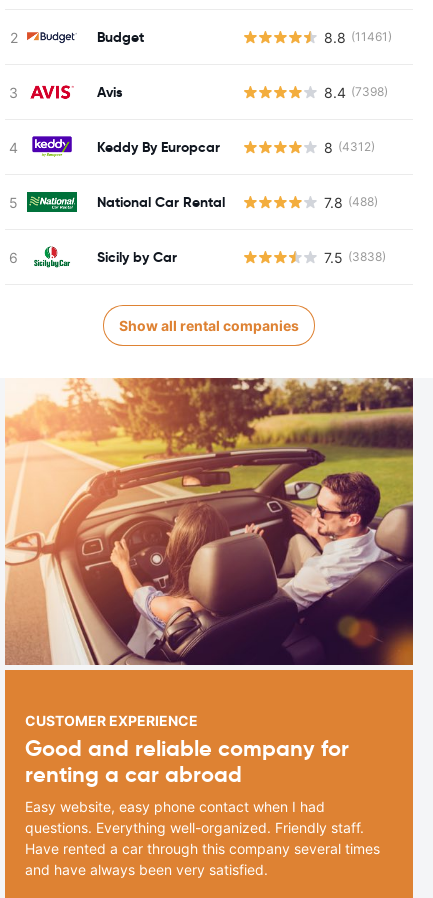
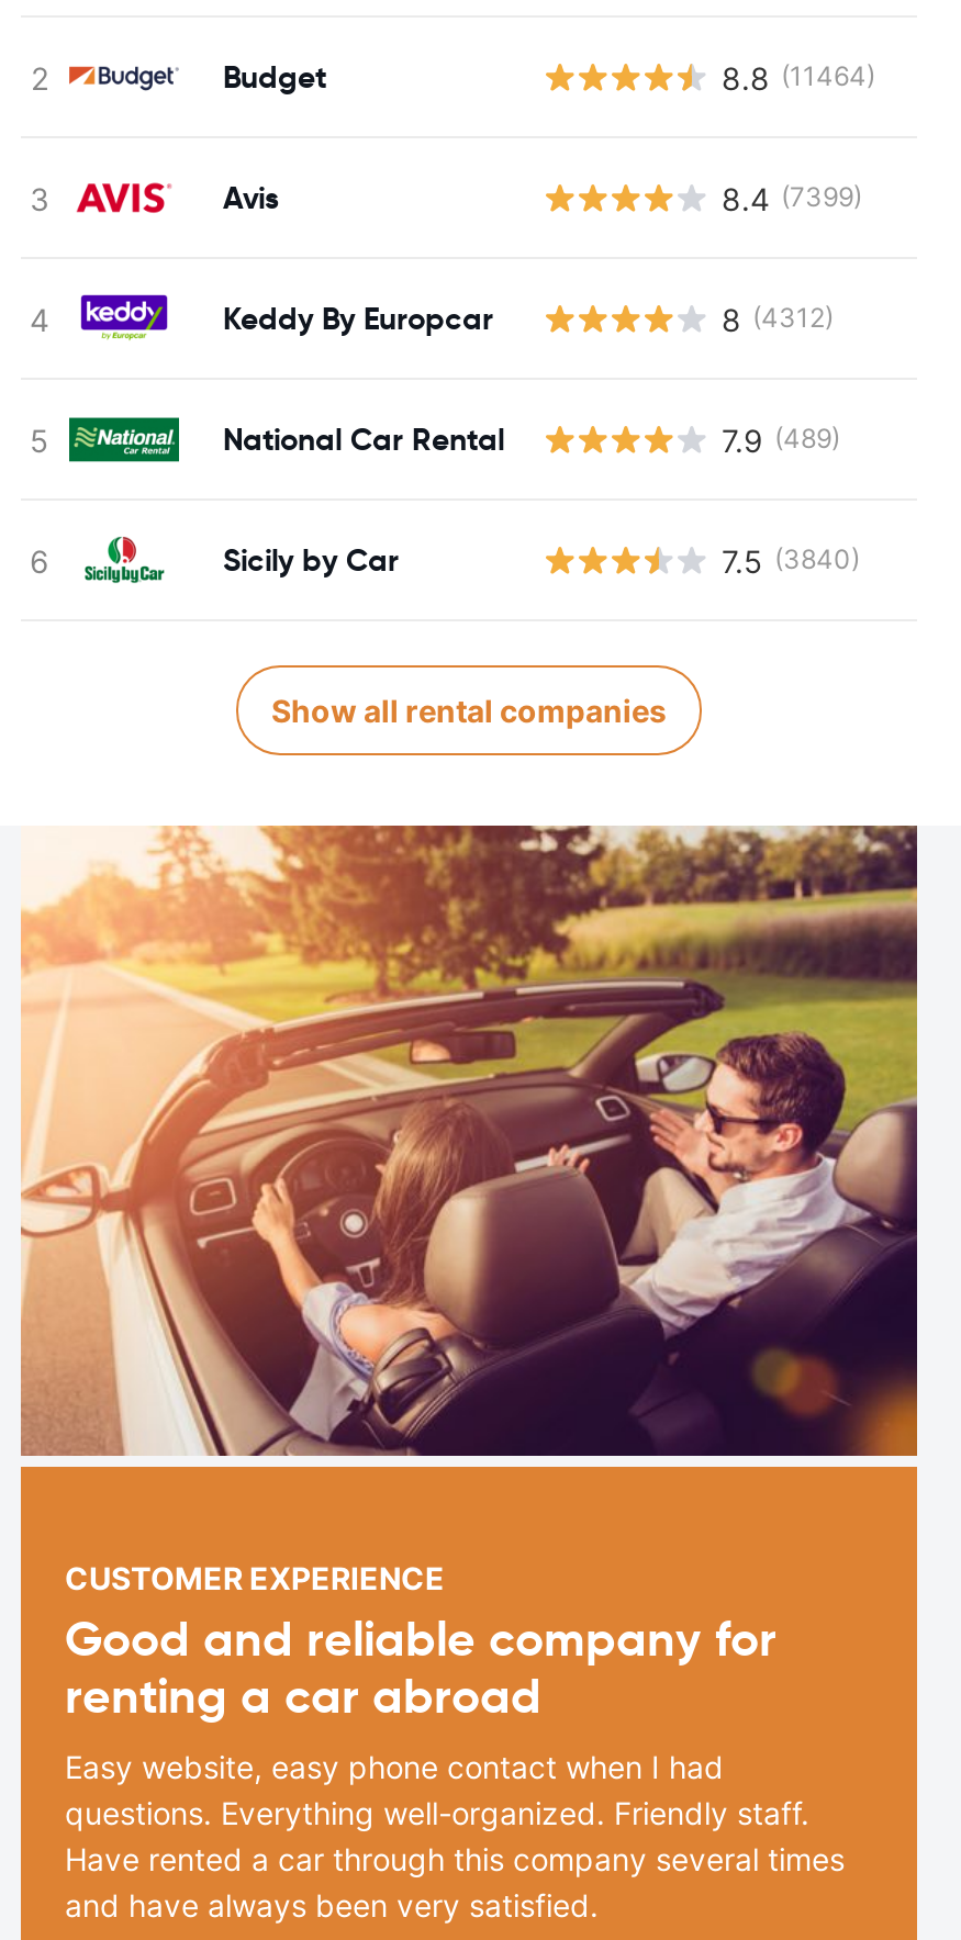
[324,28,392,45] 8.8 (11461) -> [722,58,875,96] 8.8 (11464)
[324,83,388,100] 8.4 (7398) -> [722,179,862,216] 8.4 (7399)
[324,193,378,210] 7.8 (488) -> [722,420,840,458] 7.9 (489)
[324,248,386,265] 7.5 (3838) -> [722,541,860,579] 7.5 (3840)

